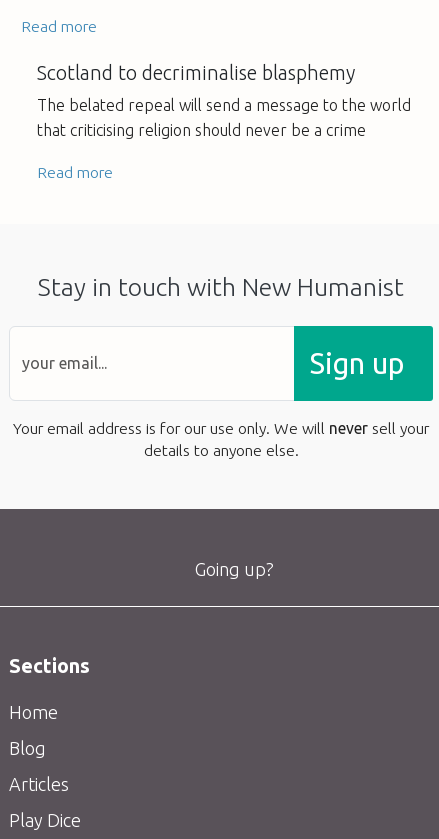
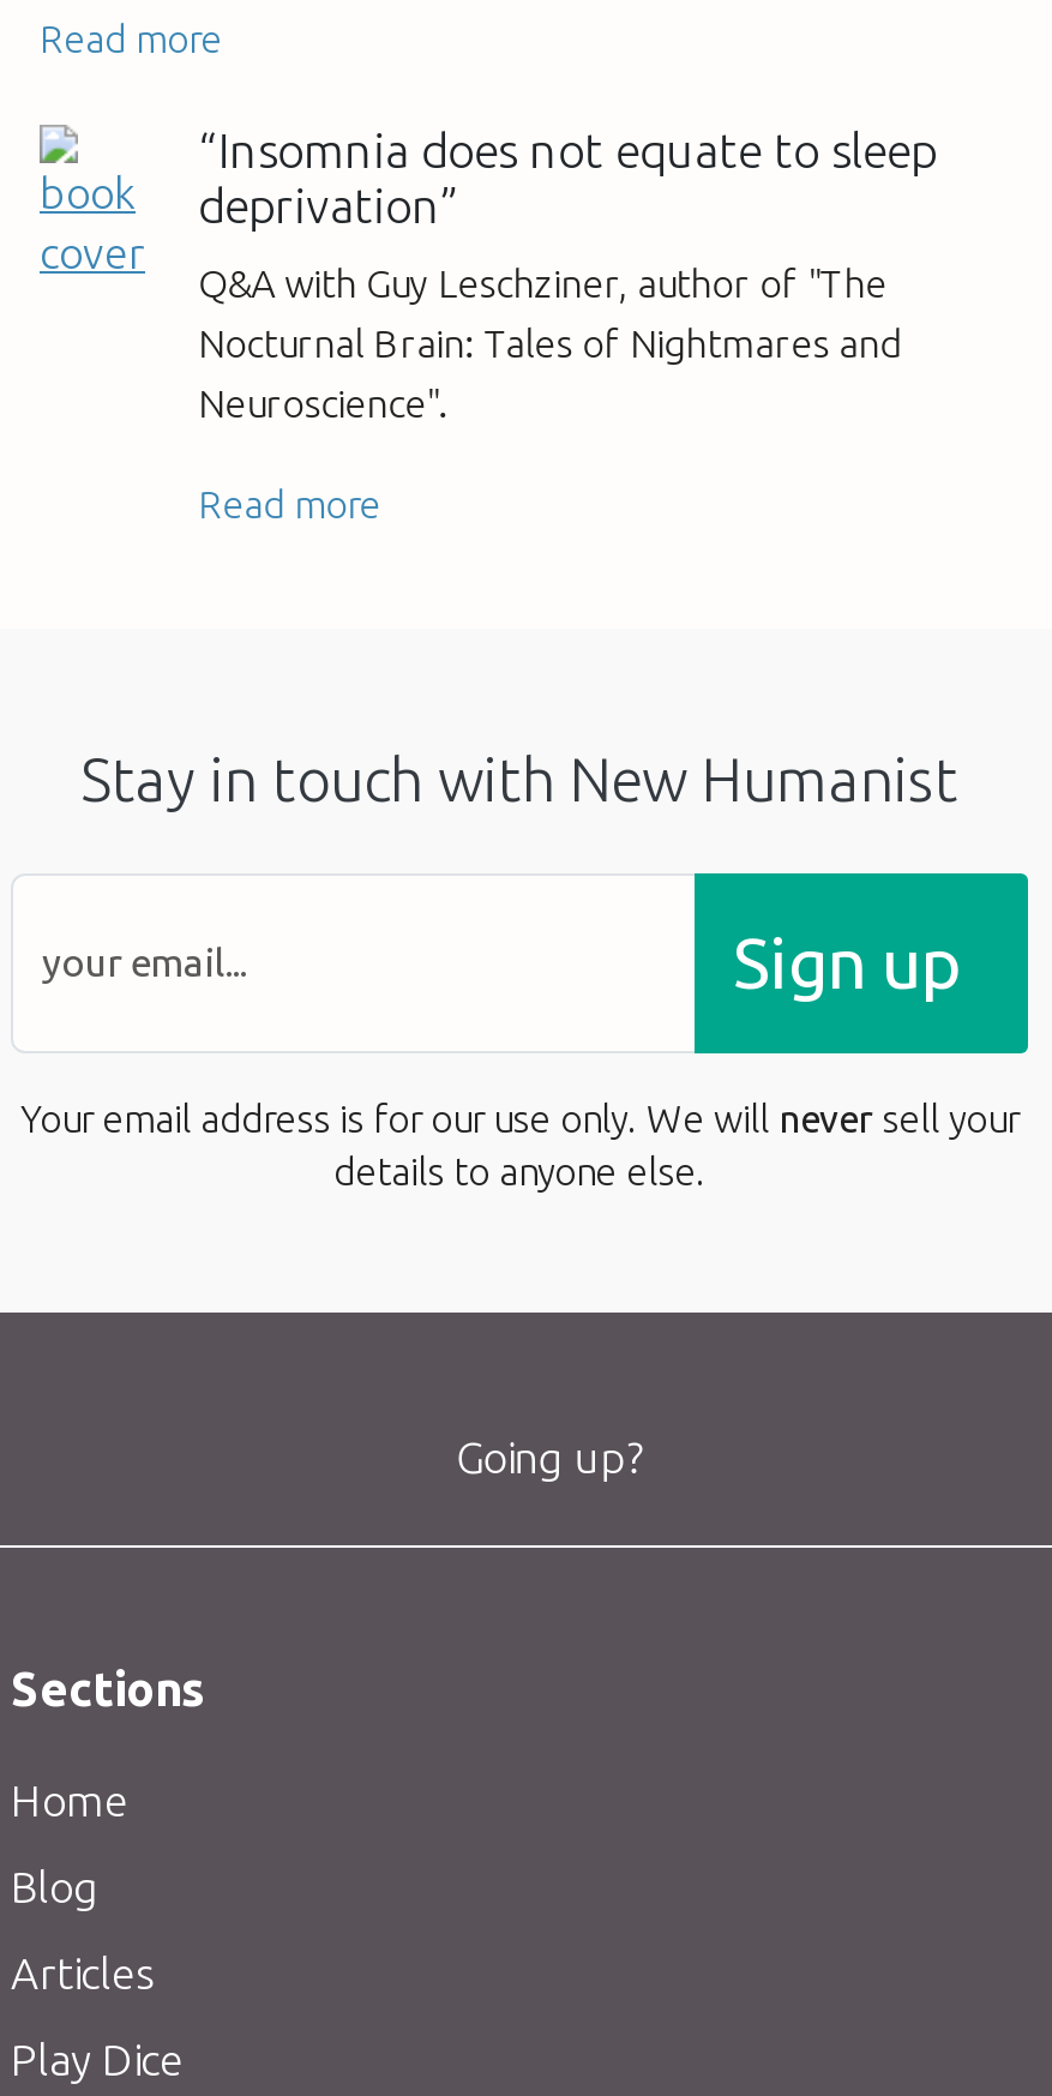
[37,61,355,83] Scotland to decriminalise blasphemy -> [198,124,937,232] “Insomnia does not equate to sleep | deprivation”
[37,95,411,138] The belated repeal will send a message to the world | that criticising religion should never be a crime -> [198,260,901,424] Q&A with Guy Leschziner, author of "The | Nocturnal Brain: Tales of Nightmares and | Neuroscience".

